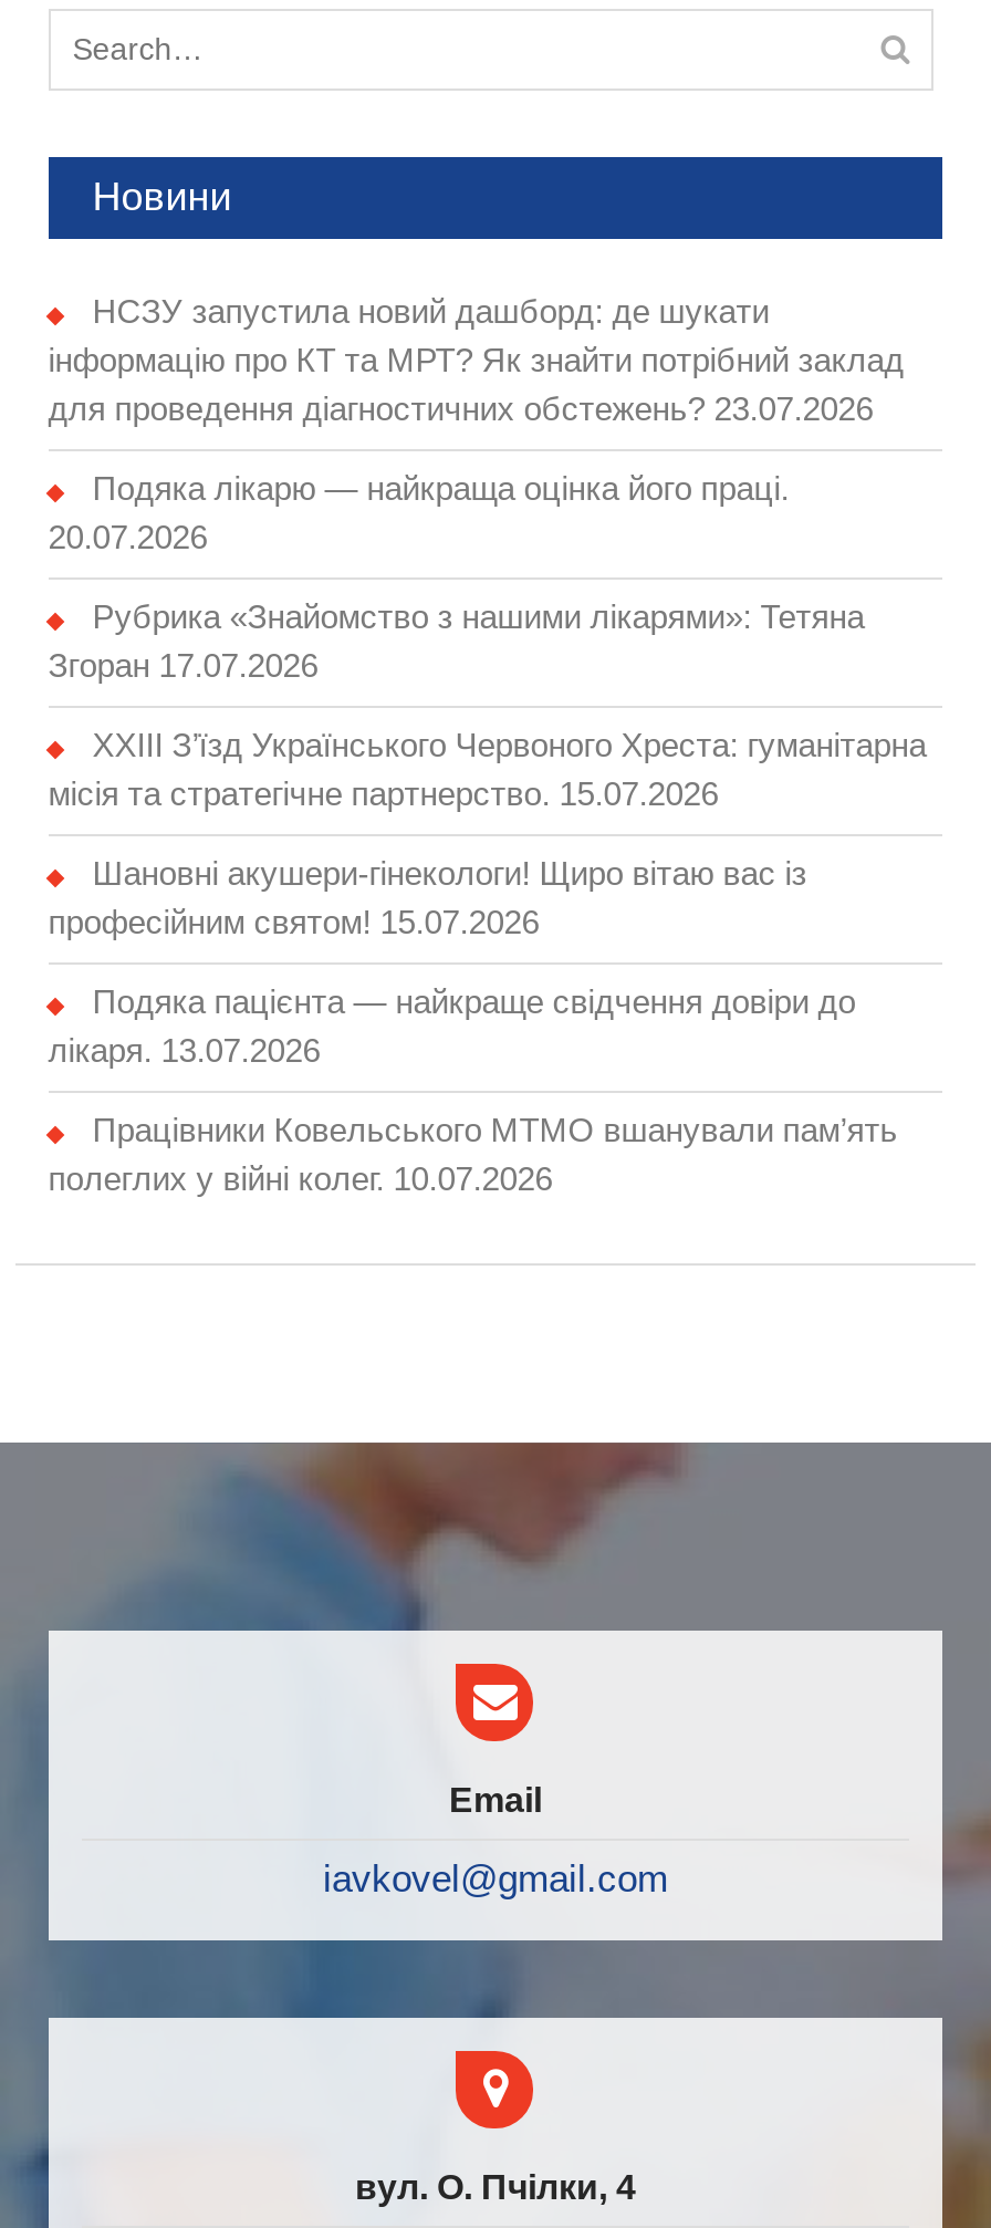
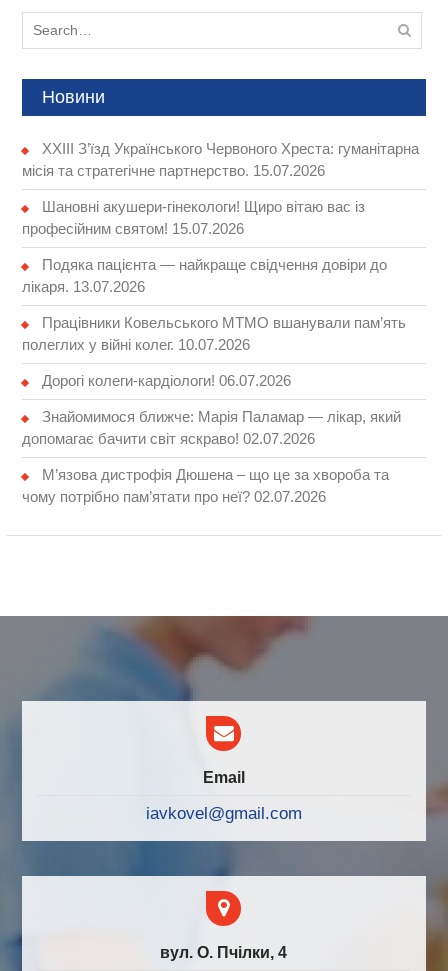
[48,293,904,685] НСЗУ запустила новий дашборд: де шукати | інформацію про КТ та МРТ? Як знайти потрібний заклад | для проведення діагностичних обстежень? 23.07.2026 | Подяка лікарю — найкраща оцінка його праці. | 20.07.2026 | Рубрика «Знайомство з нашими лікарями»: Тетяна | Згоран 17.07.2026 -> none
moved [48,775,897,1198] -> [22,162,406,353]: місія та стратегічне партнерство. 15.07.2026 | Шановні акушери-гінекологи! Щиро вітаю вас із | професійним святом! 15.07.2026 | Подяка пацієнта — найкраще свідчення довіри до | лікаря. 13.07.2026 | Працівники Ковельського МТМО вшанували пам’ять | полеглих у війні колег. 10.07.2026
none -> [22,372,401,505] Дорогі колеги-кардіологи! 06.07.2026 | Знайомимося ближче: Марія Паламар — лікар, який | допомагає бачити світ яскраво! 02.07.2026 | М’язова дистрофія Дюшена – що це за хвороба та | чому потрібно пам’ятати про неї? 02.07.2026

